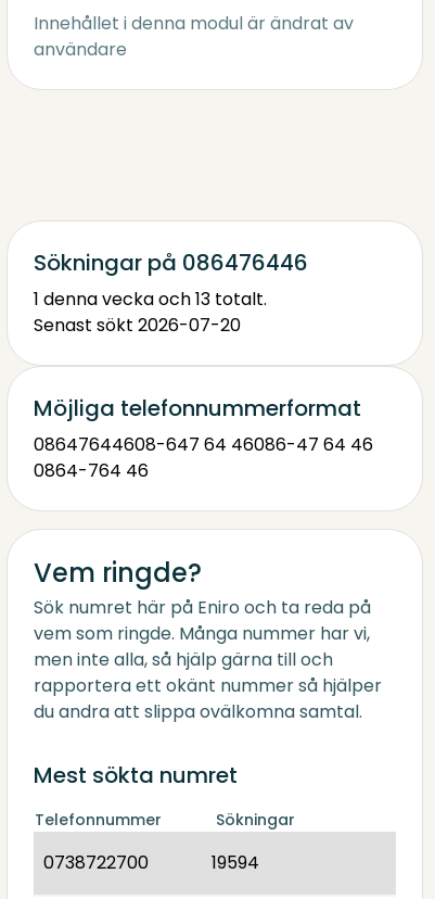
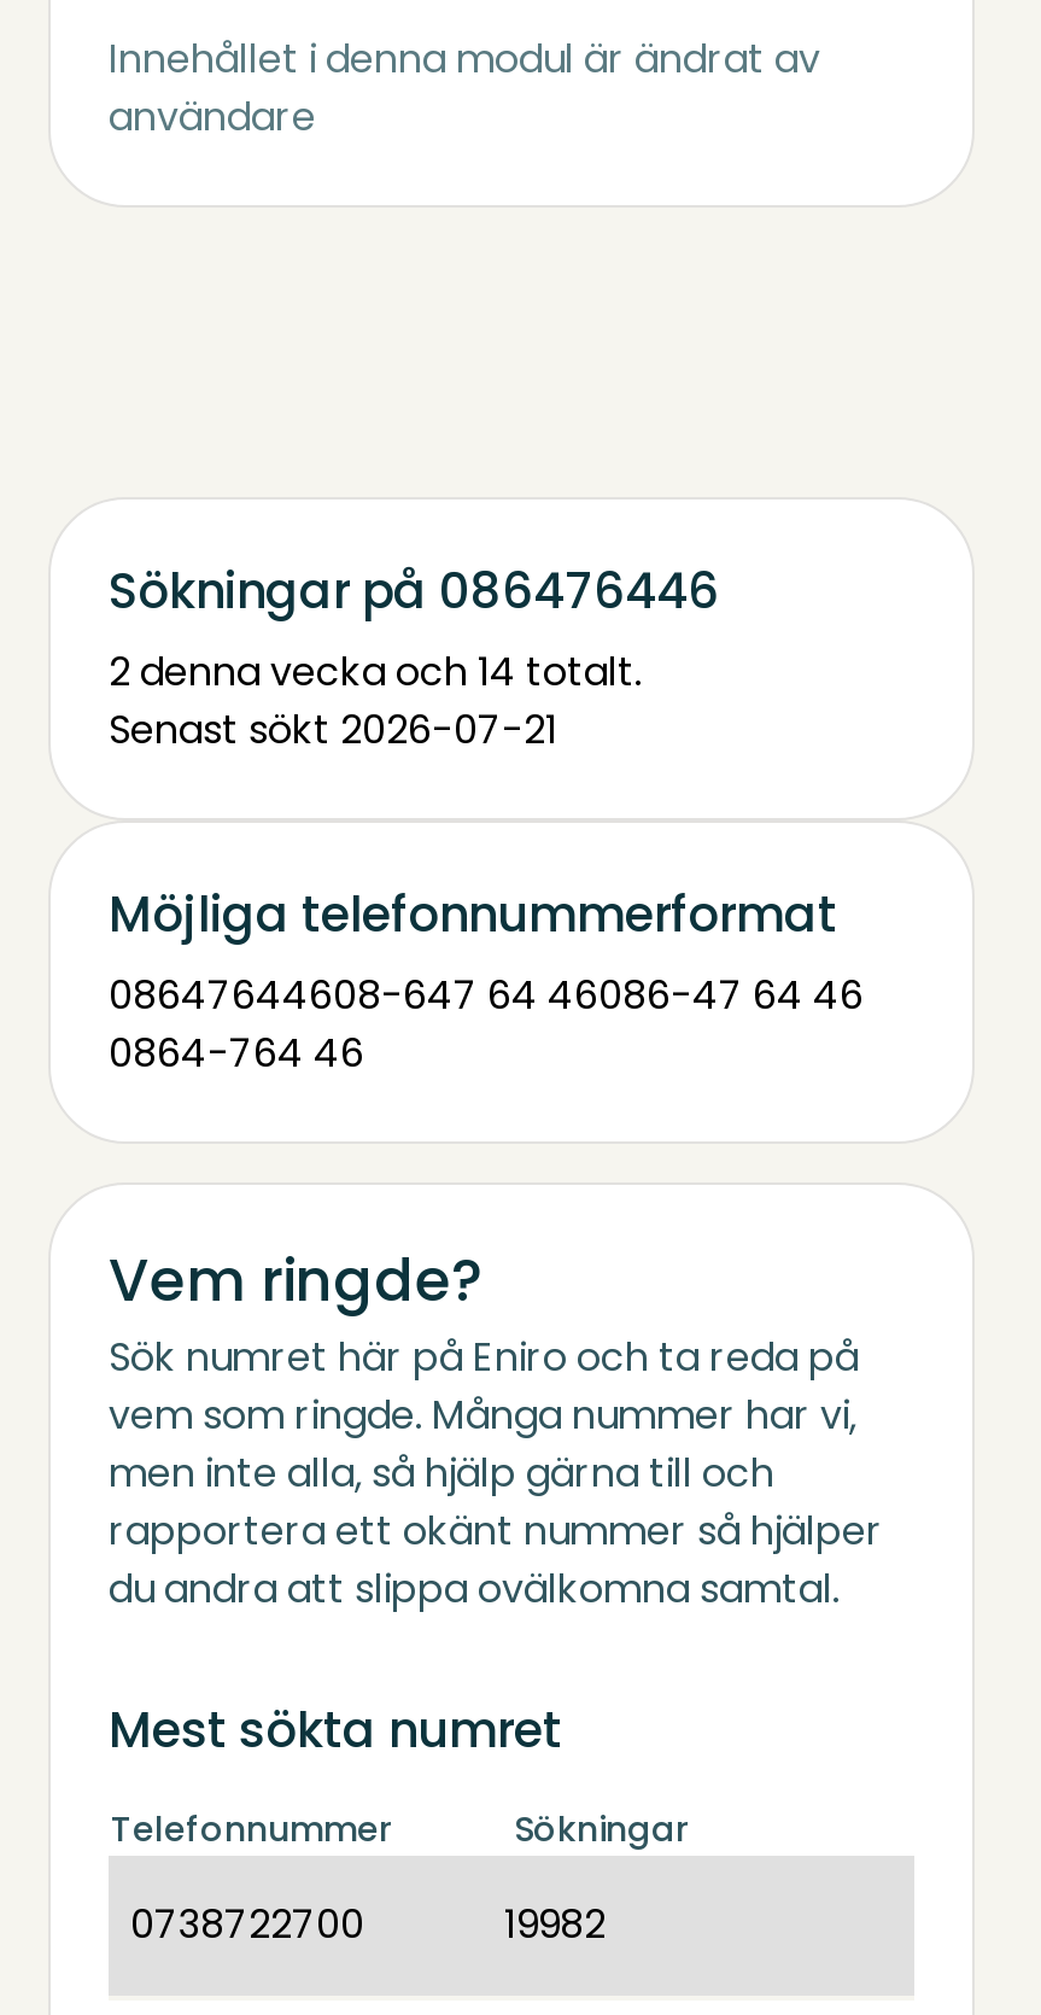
[34,287,267,312] 1 denna vecka och 13 totalt. -> [109,644,642,700] 2 denna vecka och 14 totalt.
[34,313,241,338] Senast sökt 2026-07-20 -> [109,702,557,758] Senast sökt 2026-07-21
[212,850,259,875] 19594 -> [504,1897,606,1952] 19982

